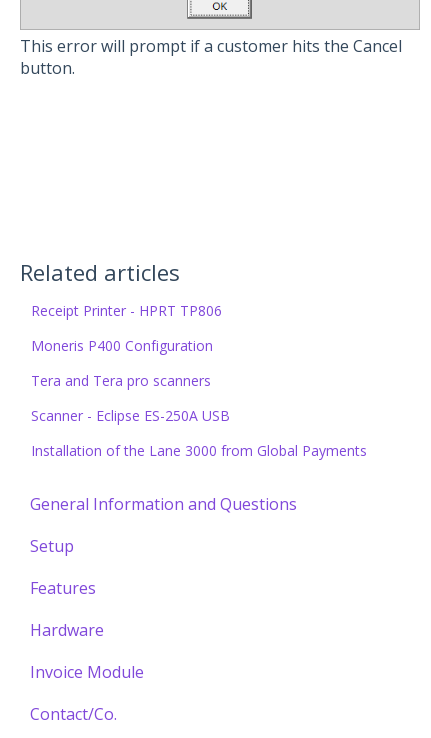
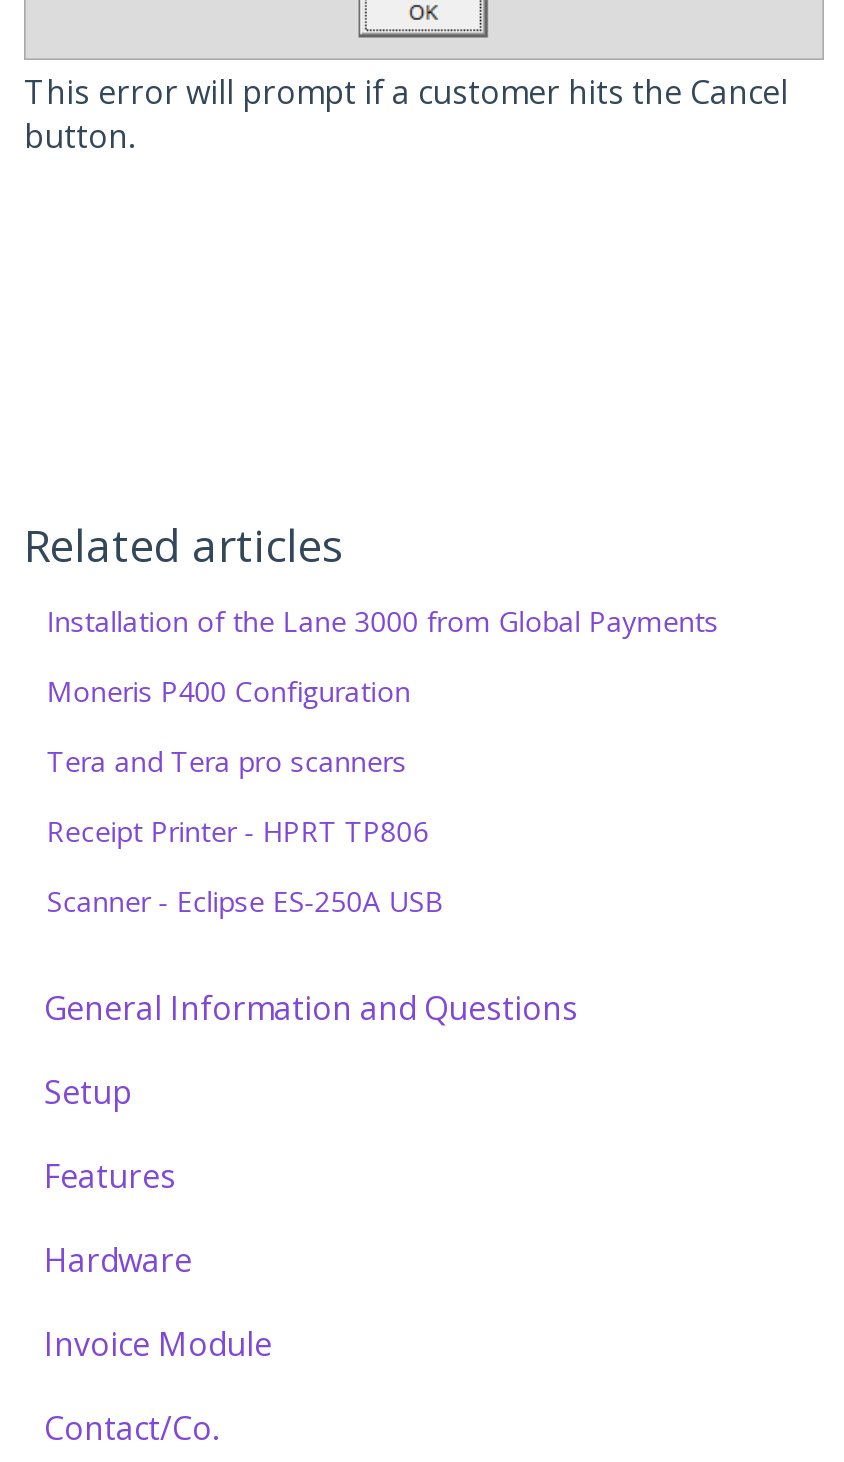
moved [31,301,222,320] -> [46,813,428,851]: Receipt Printer - HPRT TP806
moved [31,406,230,425] -> [46,883,444,921]: Scanner - Eclipse ES-250A USB
moved [31,441,367,460] -> [46,603,718,641]: Installation of the Lane 3000 from Global Payments

